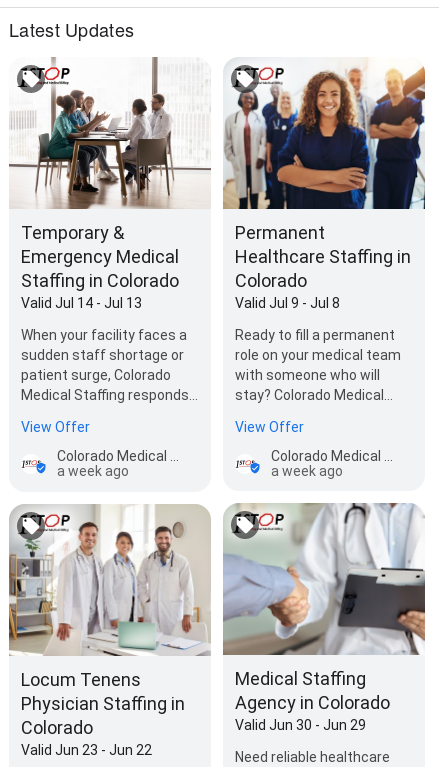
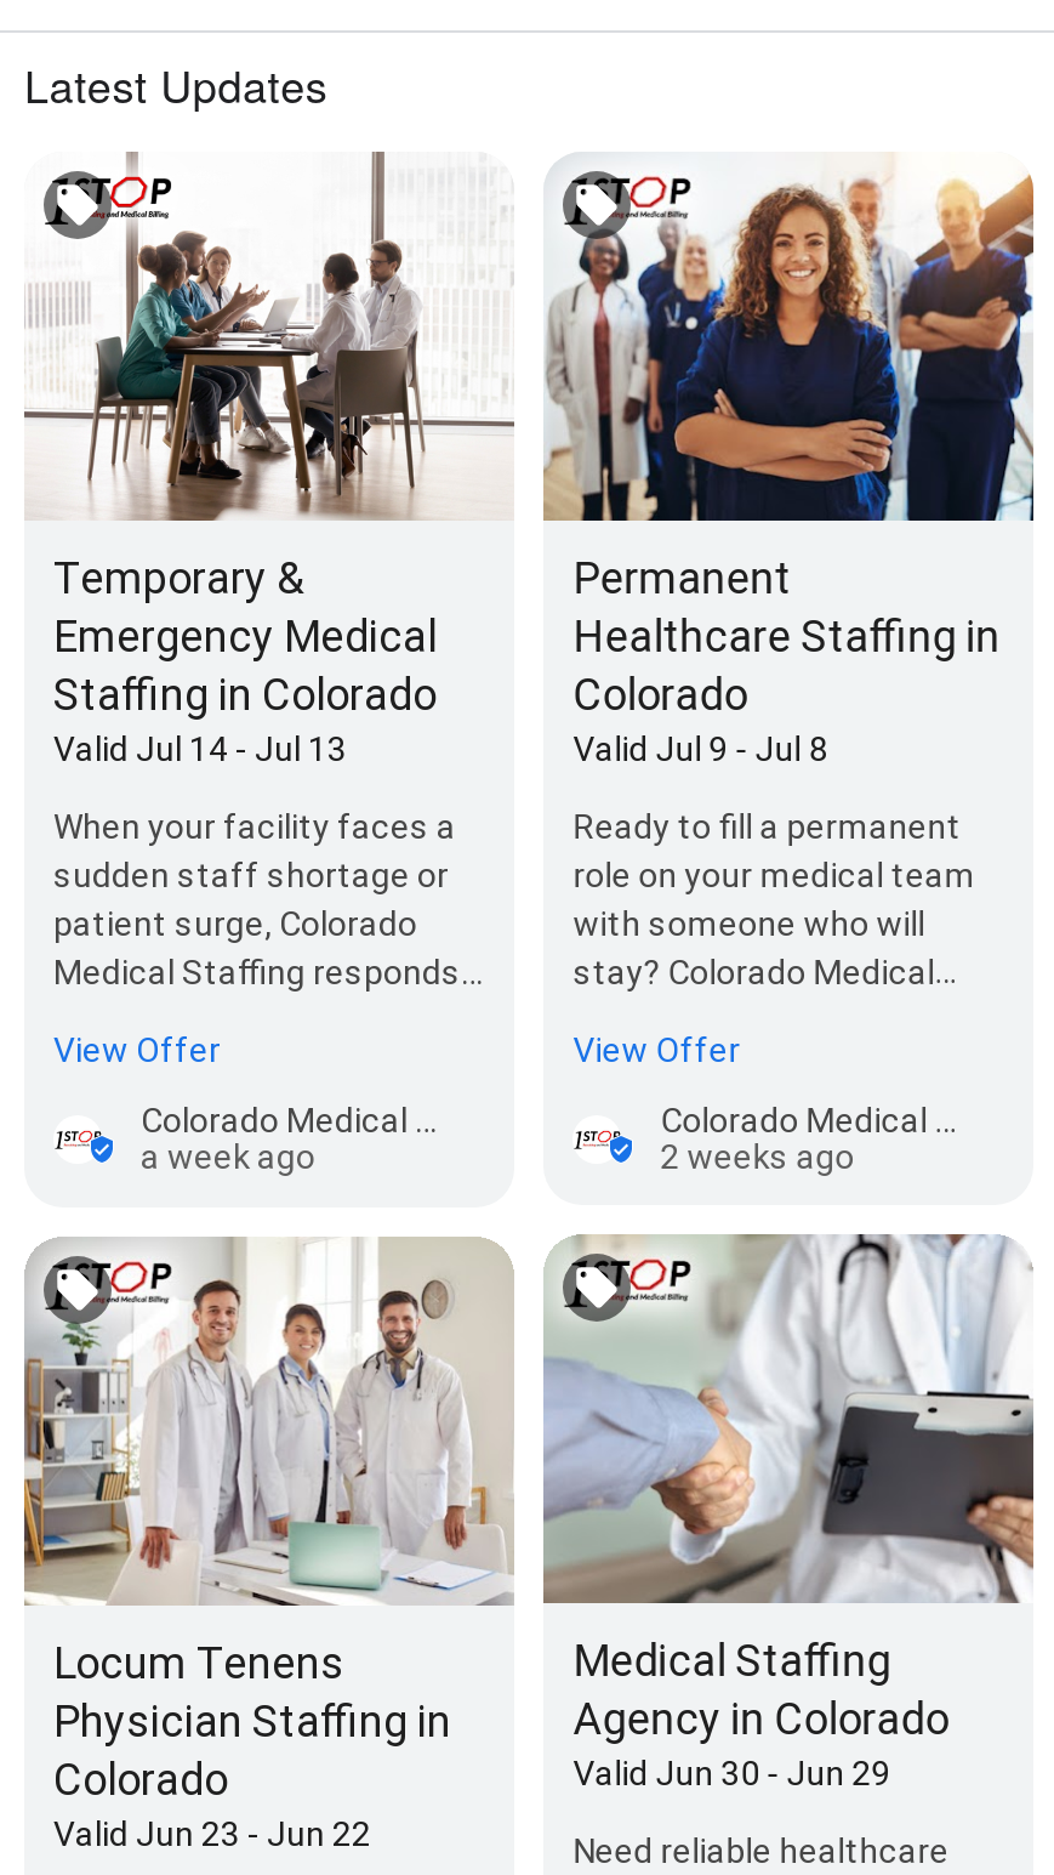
[271,463,343,479] a week ago -> [660,1136,854,1175] 2 weeks ago

